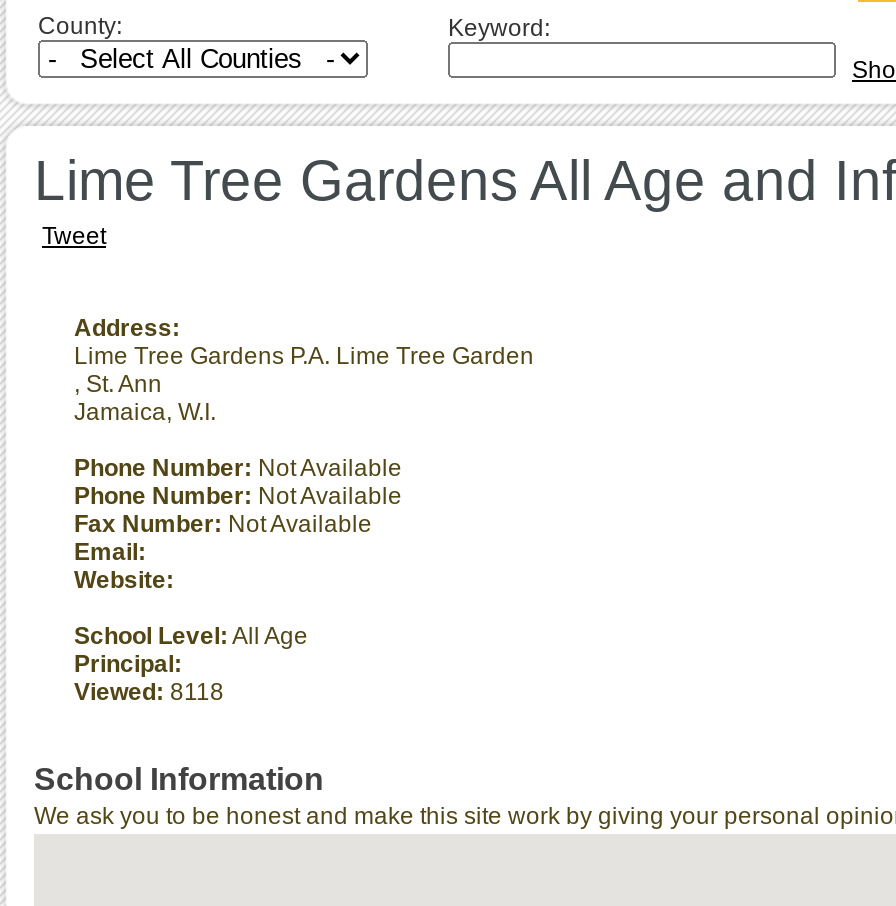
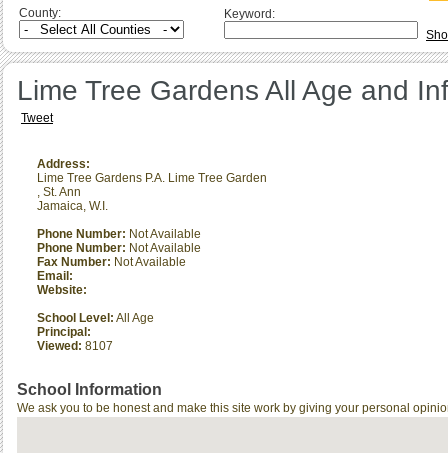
[74,678,224,706] Viewed: 8118 -> [37,339,113,353] Viewed: 8107

